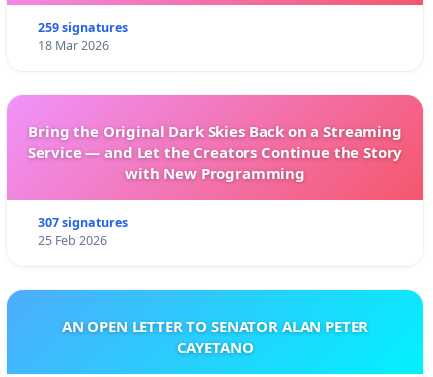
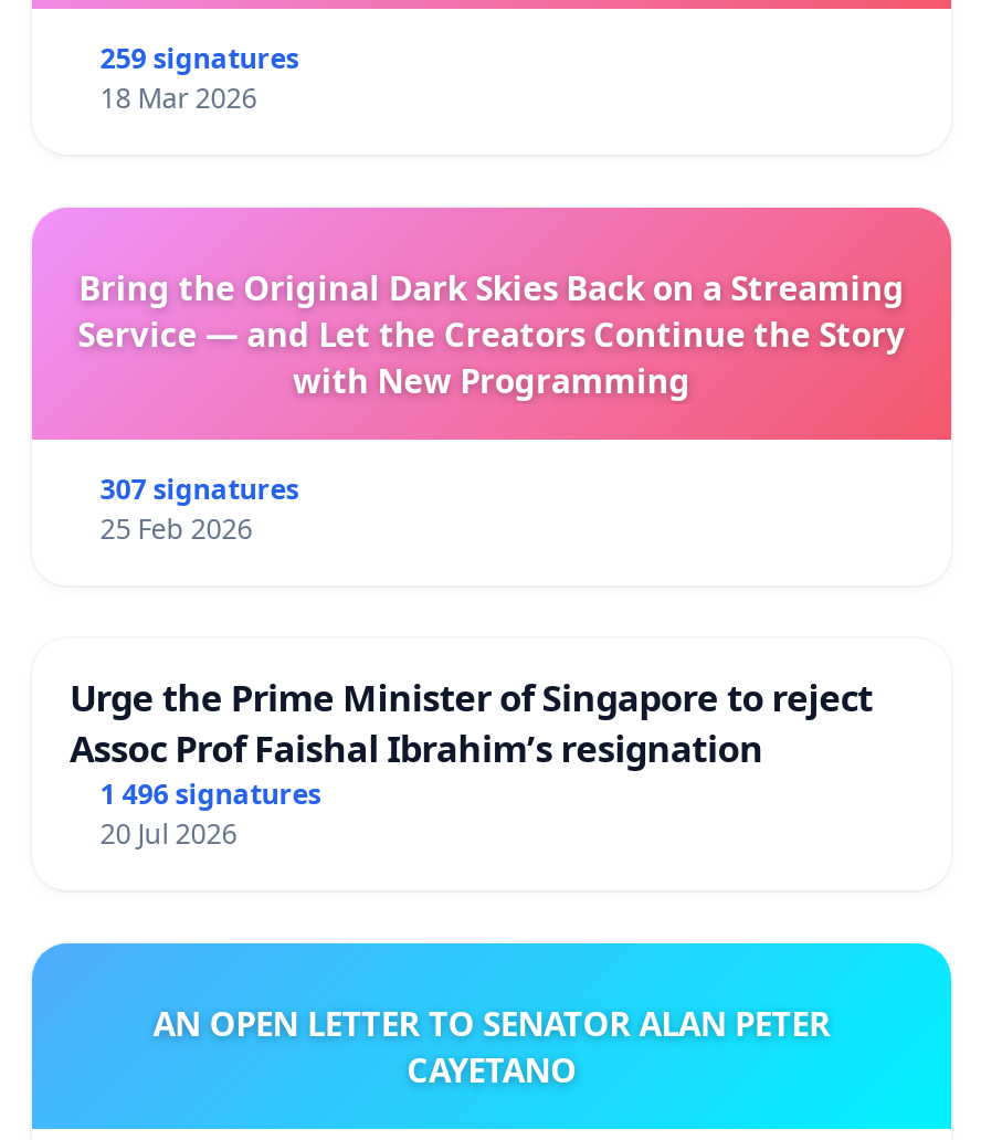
none -> [70,672,873,852] Urge the Prime Minister of Singapore to reject | Assoc Prof Faishal Ibrahim’s resignation | 1 496 signatures | 20 Jul 2026

